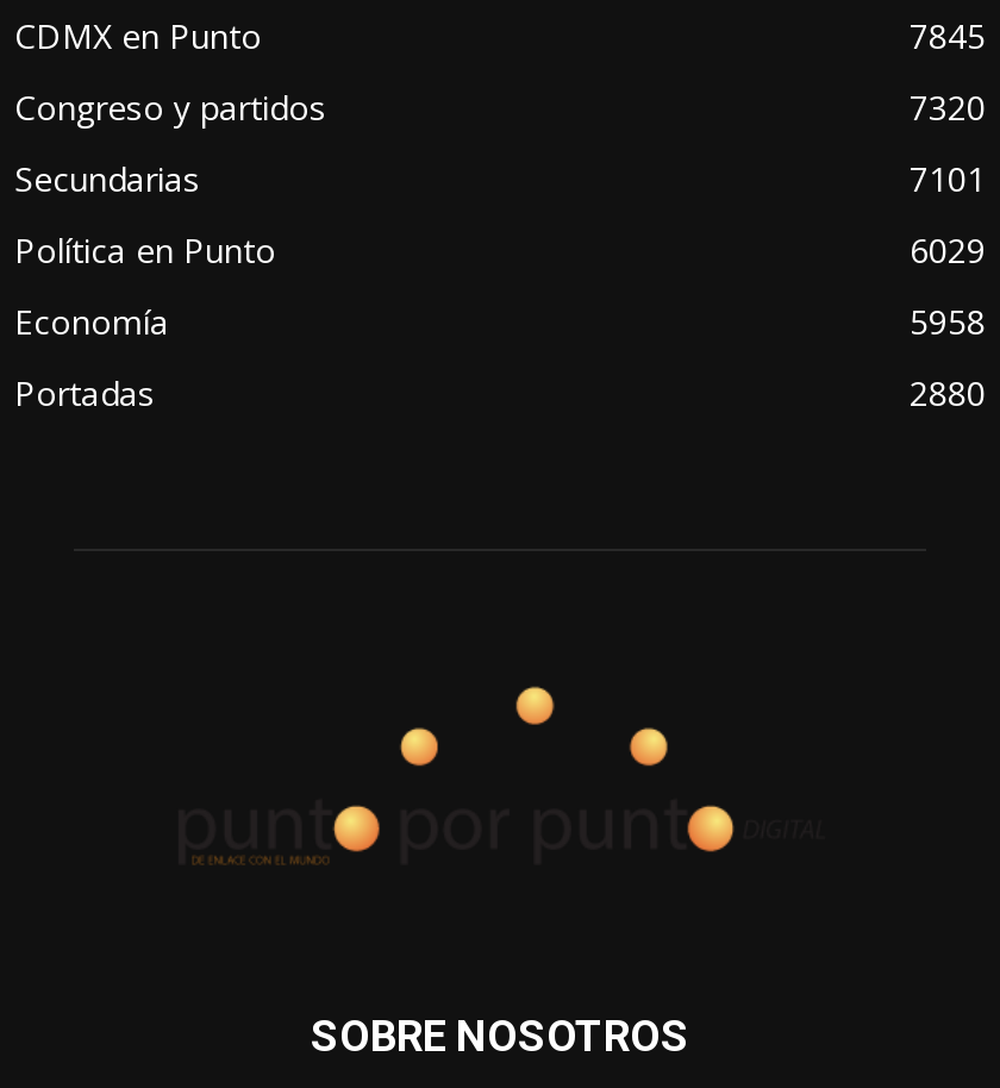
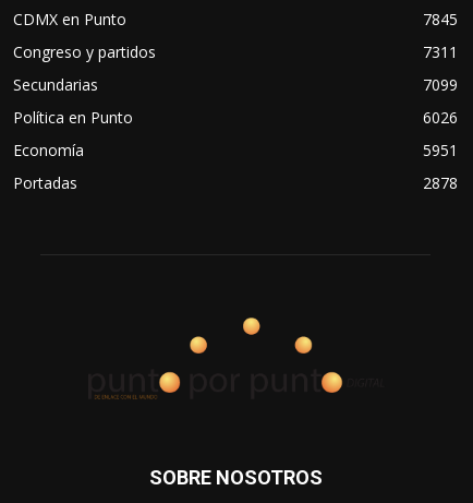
[910,85,986,130] 7320 -> [423,42,458,62] 7311
[910,156,986,202] 7101 -> [423,74,458,95] 7099
[910,228,986,273] 6029 -> [423,107,458,128] 6026
[910,299,986,344] 5958 -> [423,140,458,161] 5951
[910,371,986,416] 2880 -> [423,173,458,193] 2878

